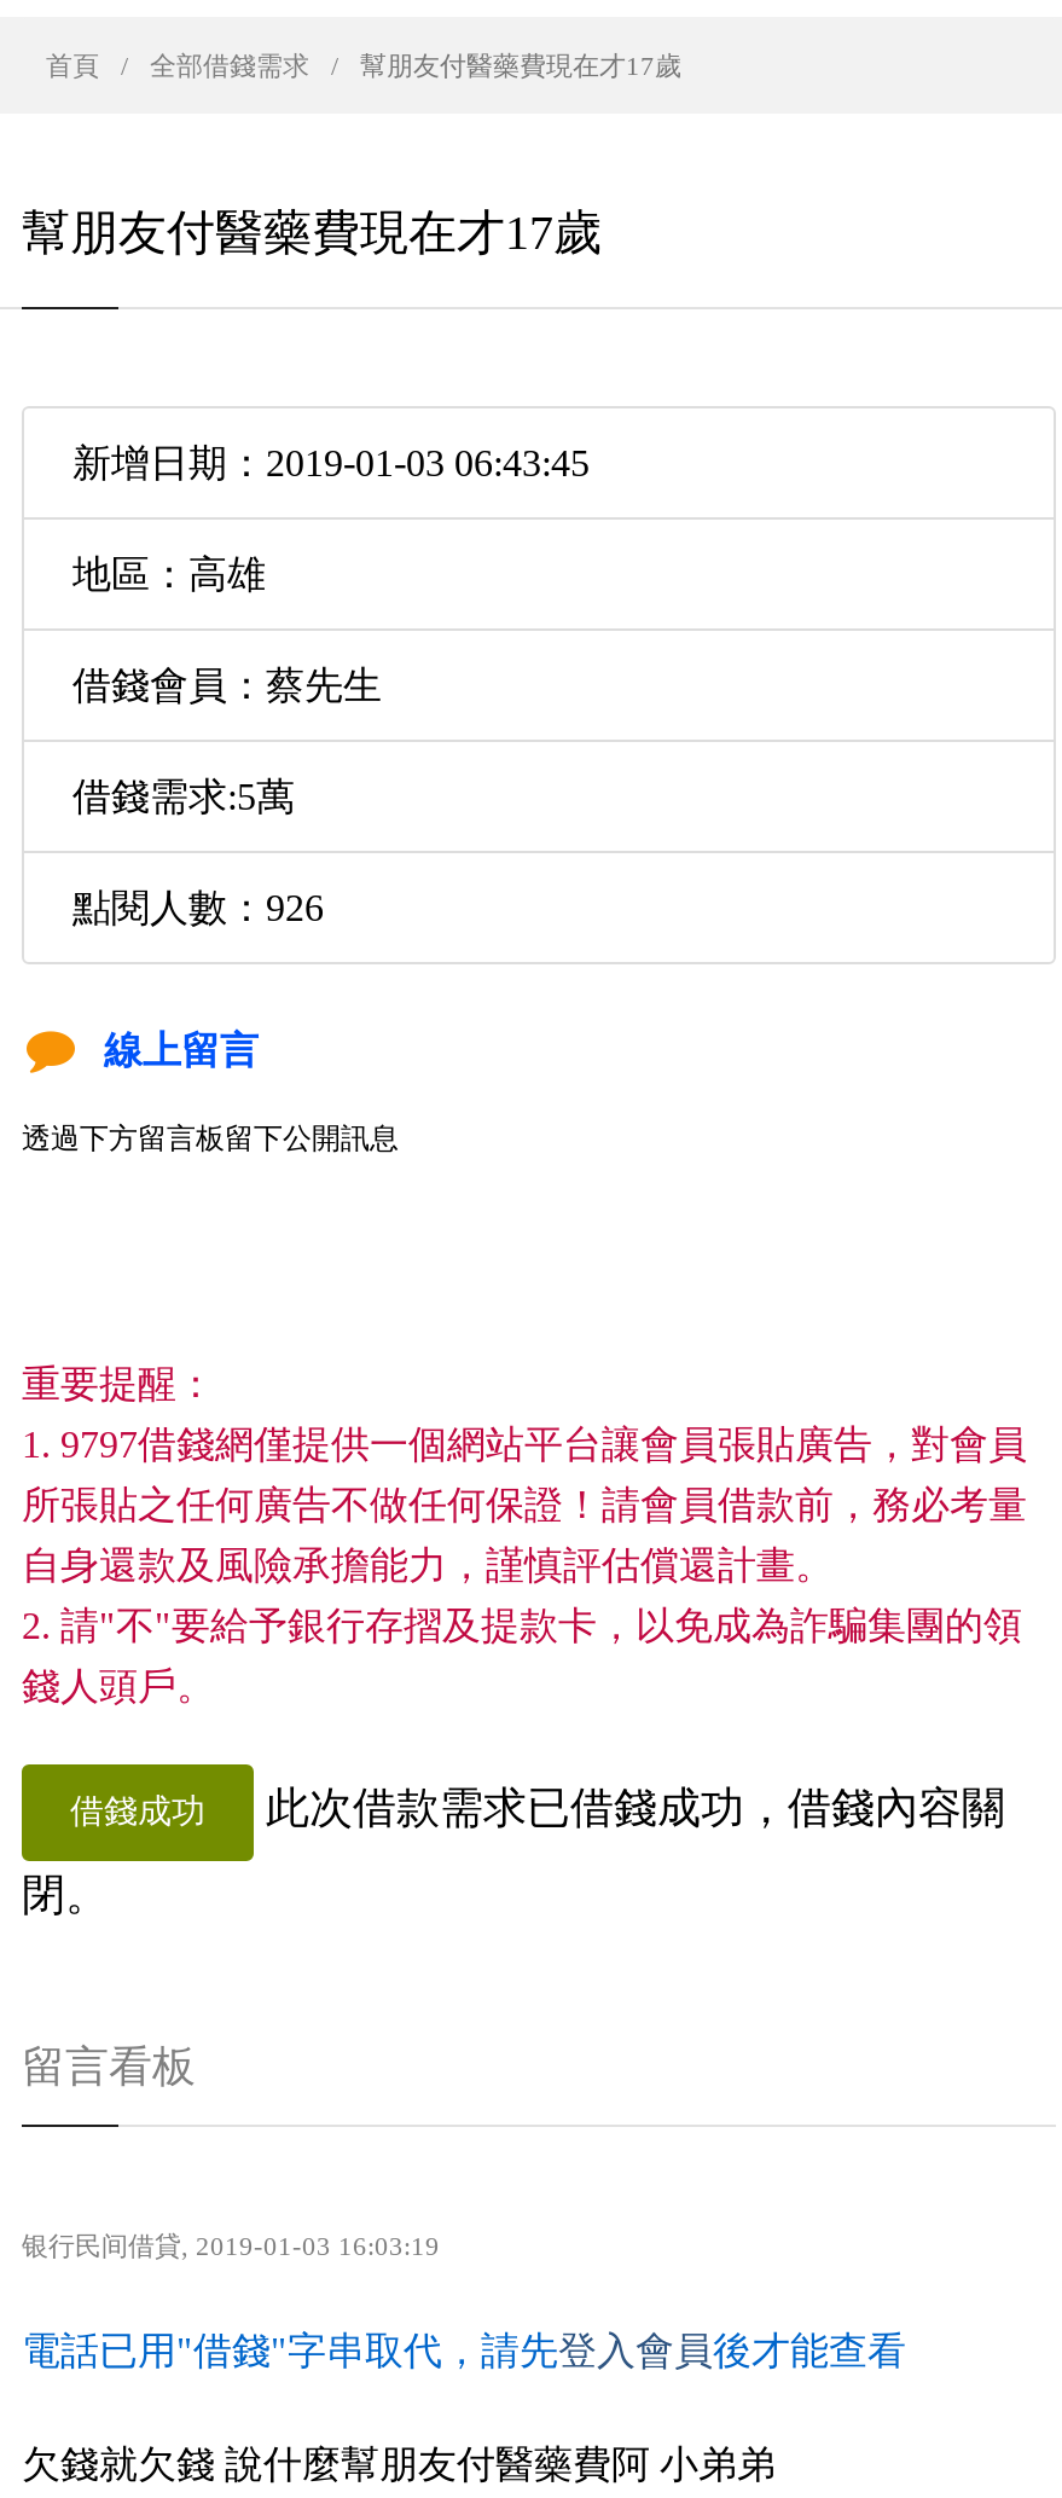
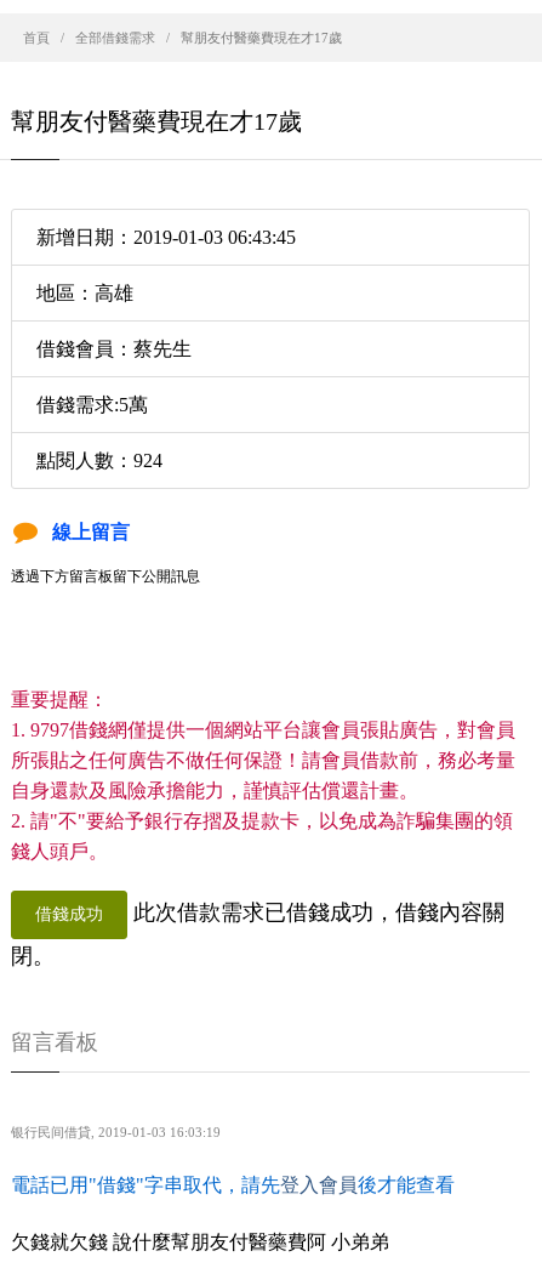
[72,887,324,928] 點閱人數：926 -> [36,450,162,471] 點閱人數：924

